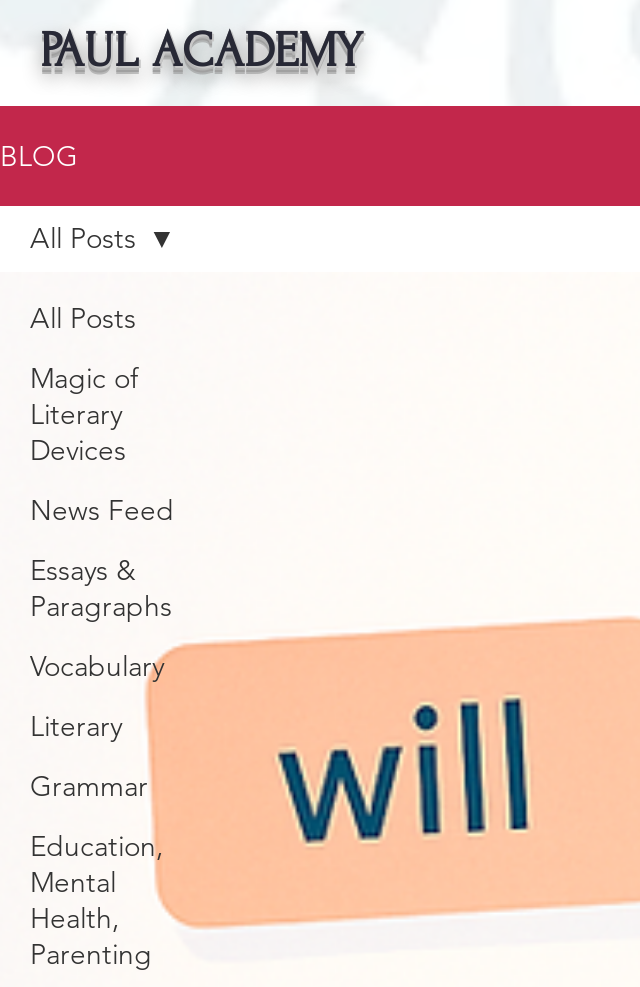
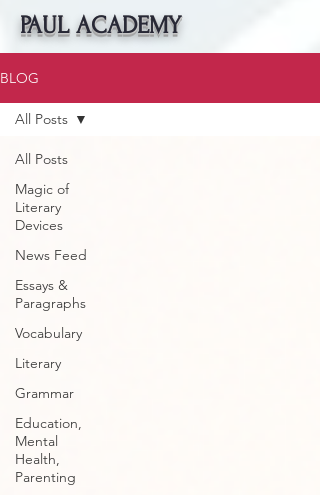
[144,616,634,930] [image] -> none

